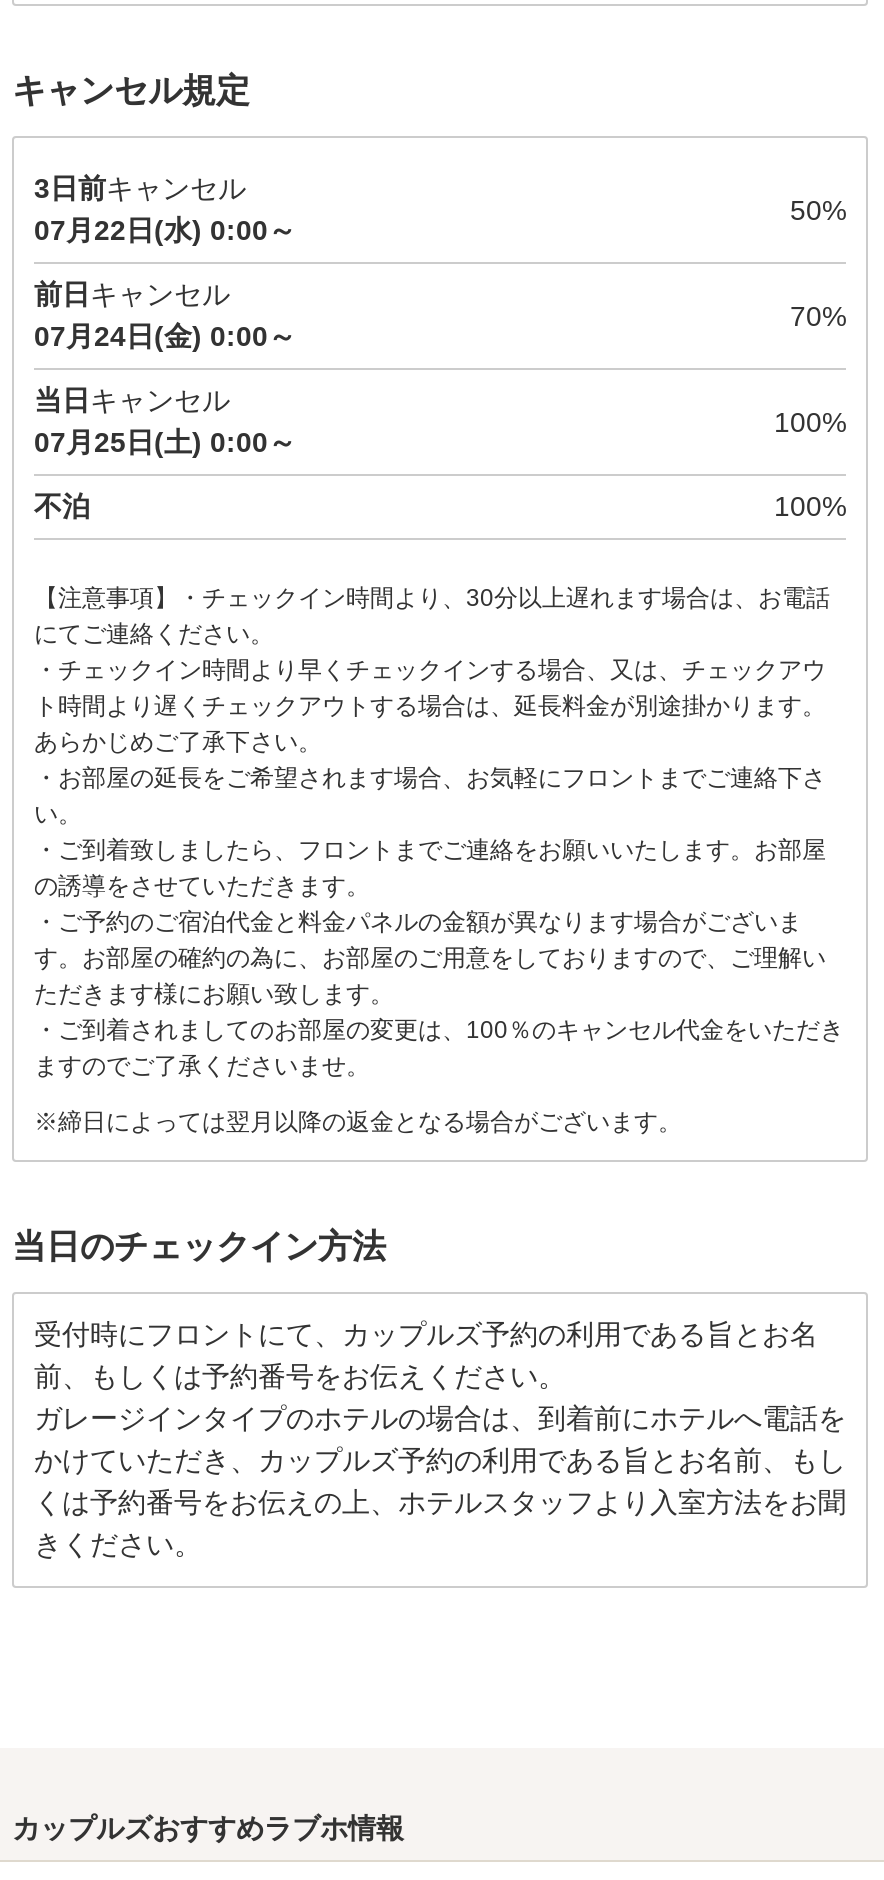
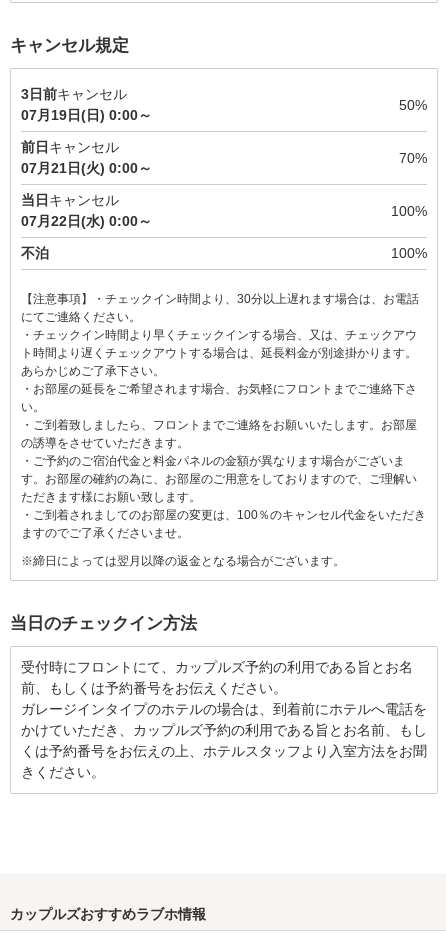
[34,215,296,247] 07月22日(水) 0:00～ -> [21,107,152,123] 07月19日(日) 0:00～
[34,321,296,353] 07月24日(金) 0:00～ -> [21,160,152,176] 07月21日(火) 0:00～
[34,427,296,459] 07月25日(土) 0:00～ -> [21,213,152,229] 07月22日(水) 0:00～

